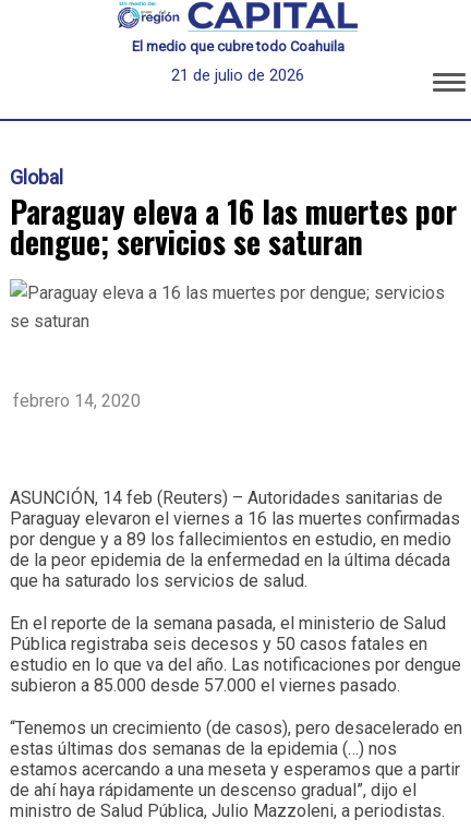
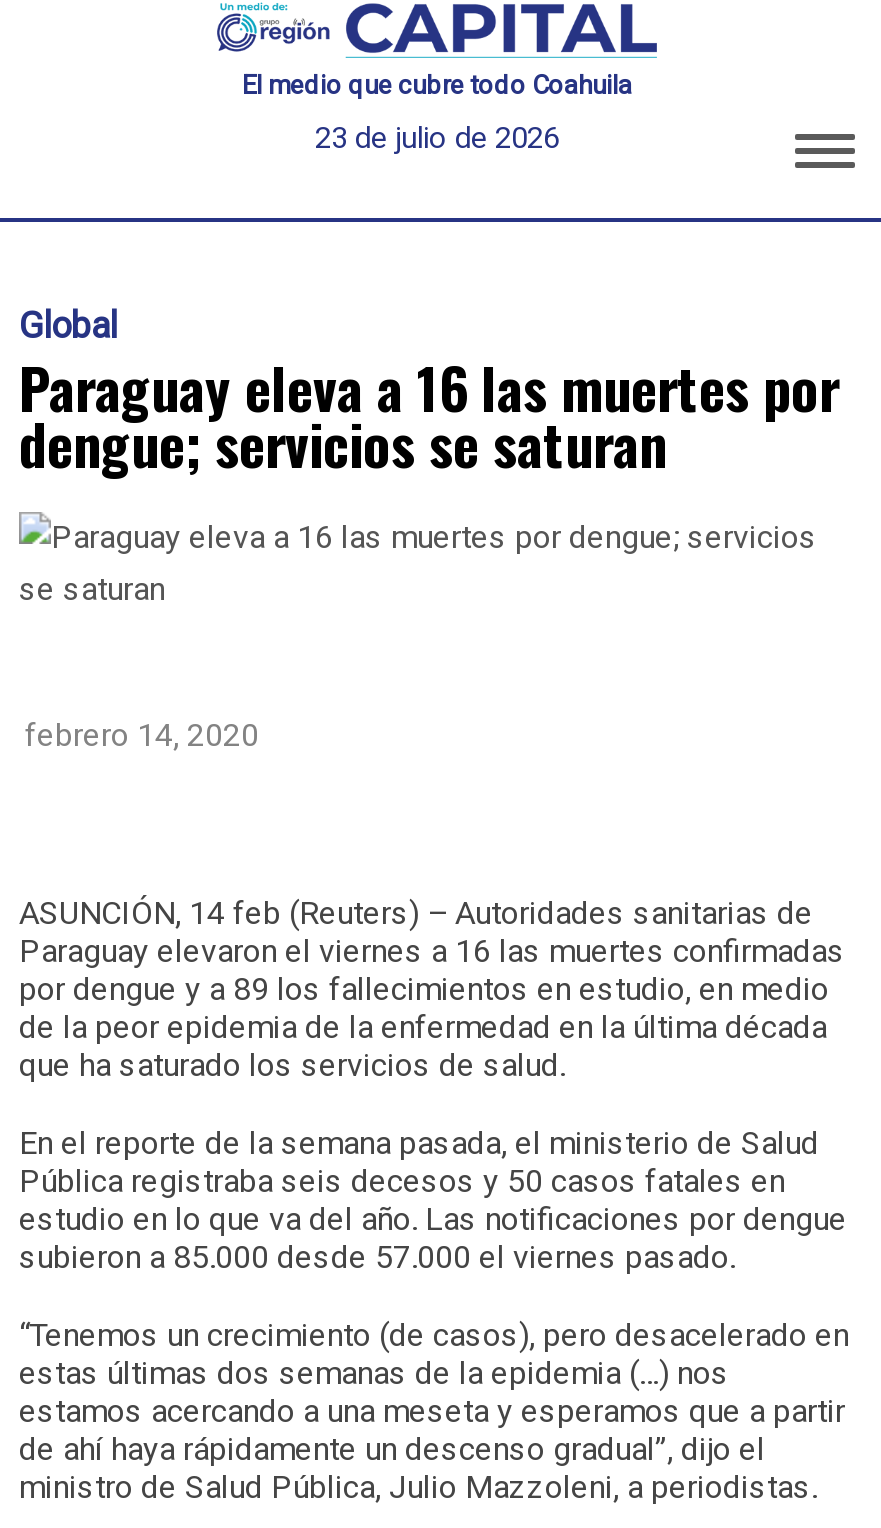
[171,66,304,85] 21 de julio de 2026 -> [315,120,559,156] 23 de julio de 2026

